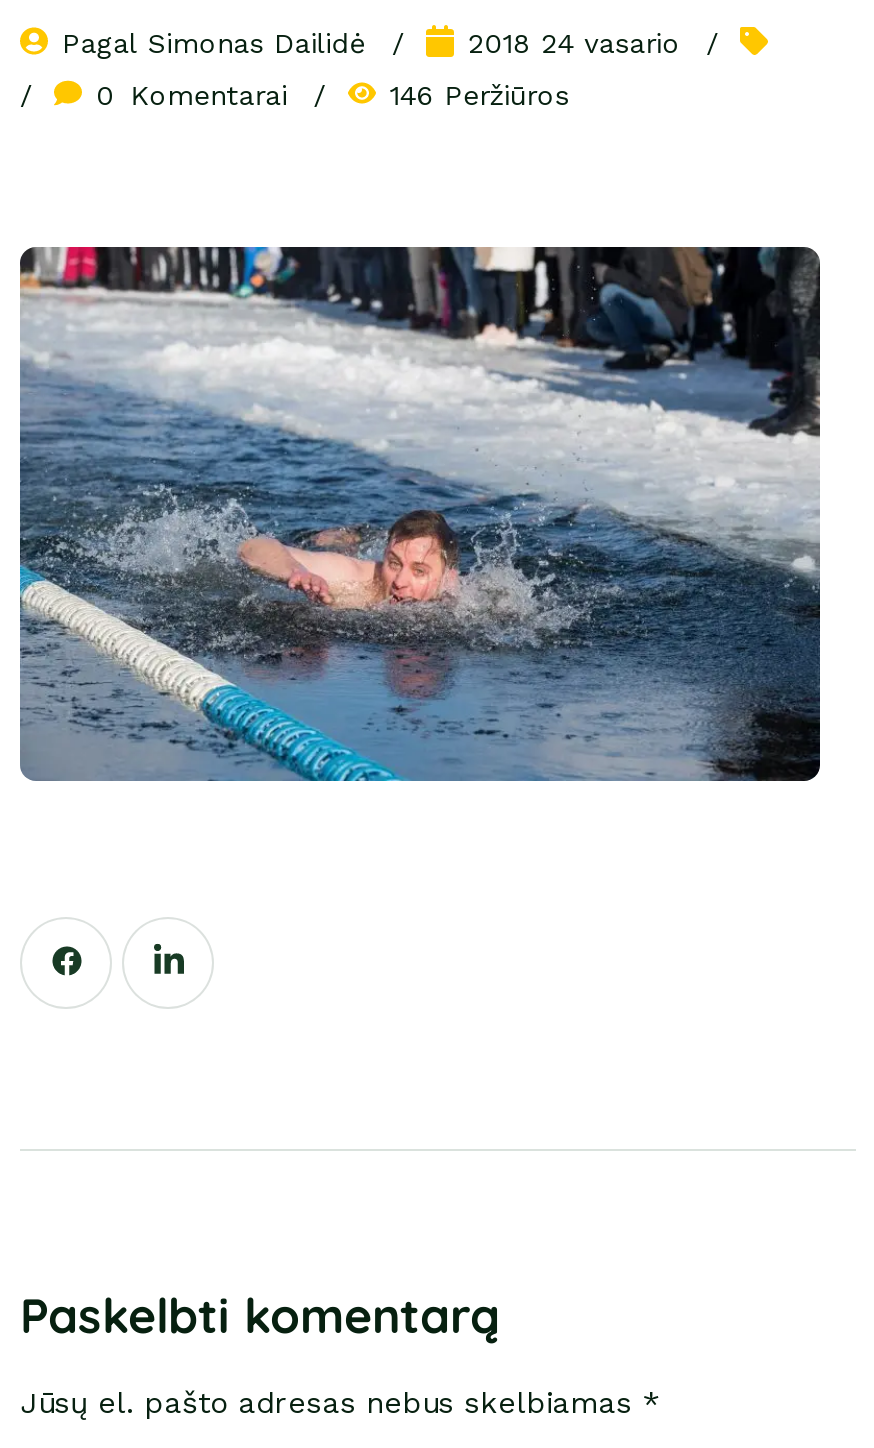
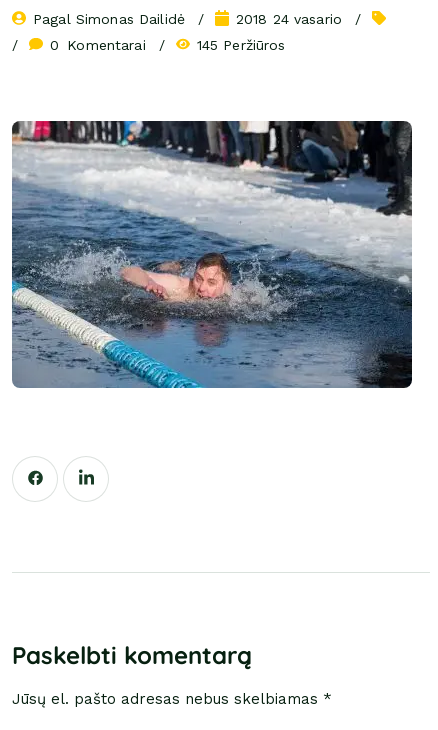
[389,79,569,111] 146 Peržiūros -> [197,37,285,53] 145 Peržiūros

